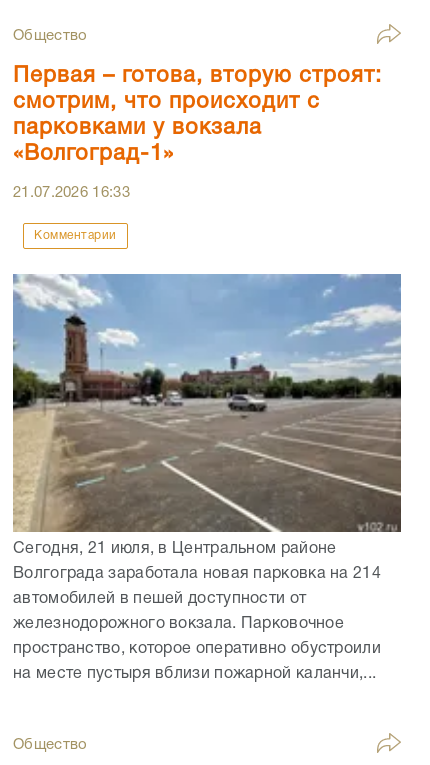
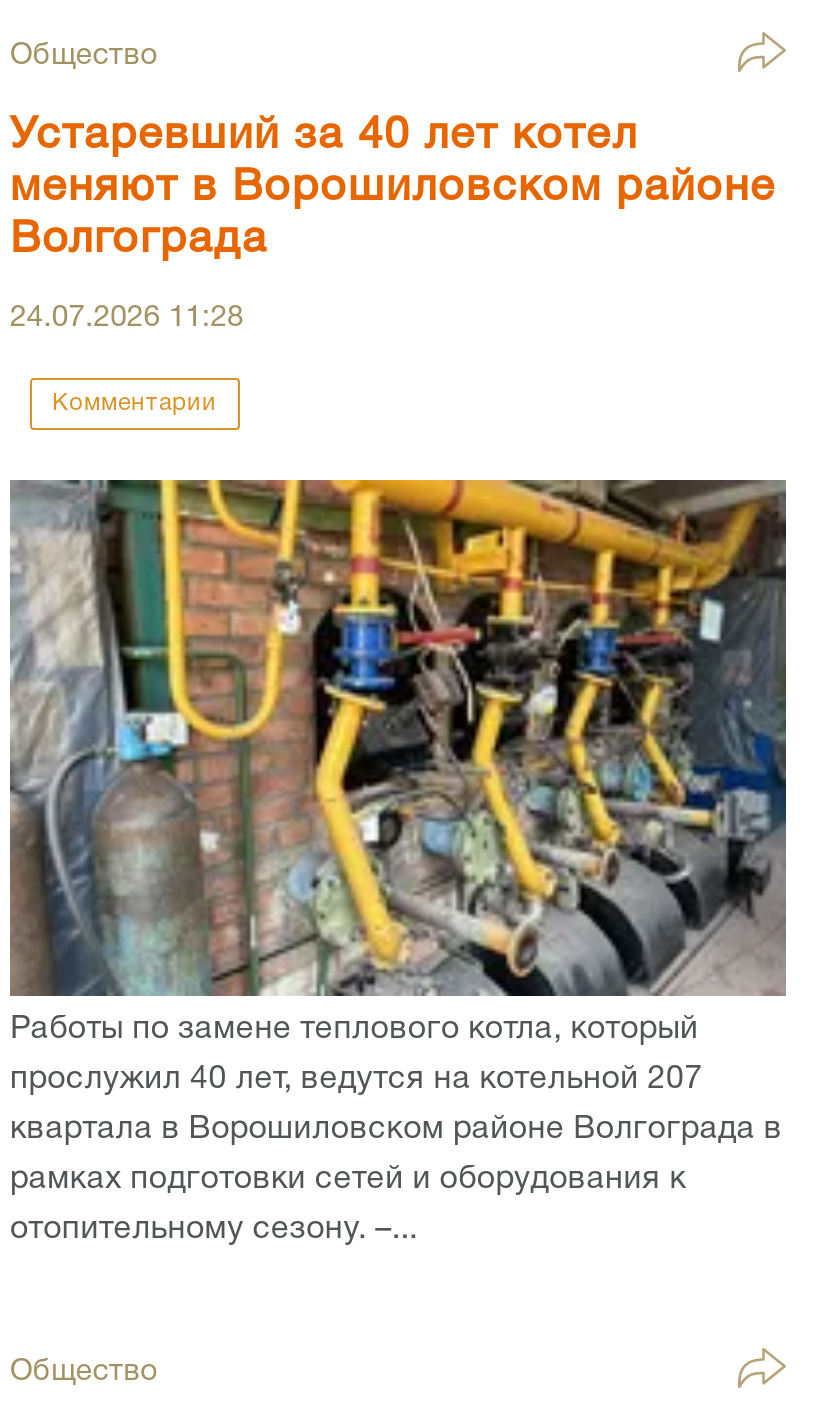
[13,66,382,164] Первая – готова, вторую строят: | смотрим, что происходит с | парковками у вокзала | «Волгоград-1» -> [10,116,776,260] Устаревший за 40 лет котел | меняют в Ворошиловском районе | Волгограда
[13,186,130,200] 21.07.2026 16:33 -> [10,304,244,332] 24.07.2026 11:28
[12,273,402,681] [image] | Сегодня, 21 июля, в Центральном районе | Волгограда заработала новая парковка на 214 | автомобилей в пешей доступности от | железнодорожного вокзала. Парковочное | пространство, которое оперативно обустроили | на месте пустыря вблизи пожарной каланчи,... -> [10,478,788,1244] [image] | Работы по замене теплового котла, который | прослужил 40 лет, ведутся на котельной 207 | квартала в Ворошиловском районе Волгограда в | рамках подготовки сетей и оборудования к | отопительному сезону. –...

